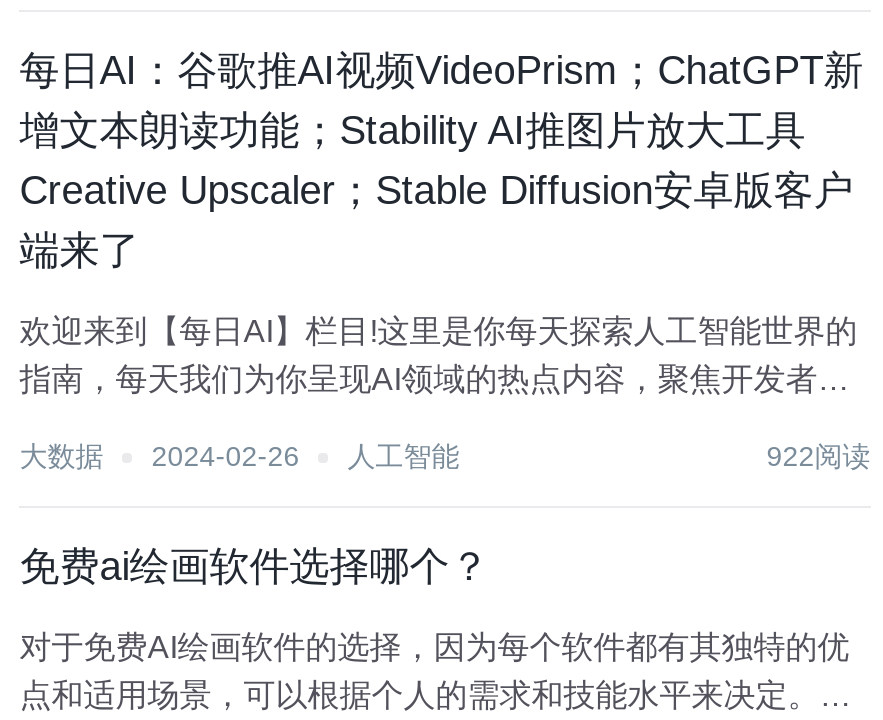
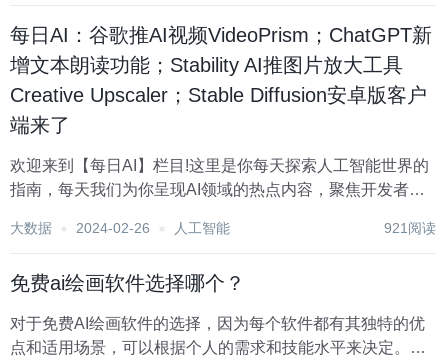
[767,440,871,472] 922阅读 -> [384,220,436,236] 921阅读

